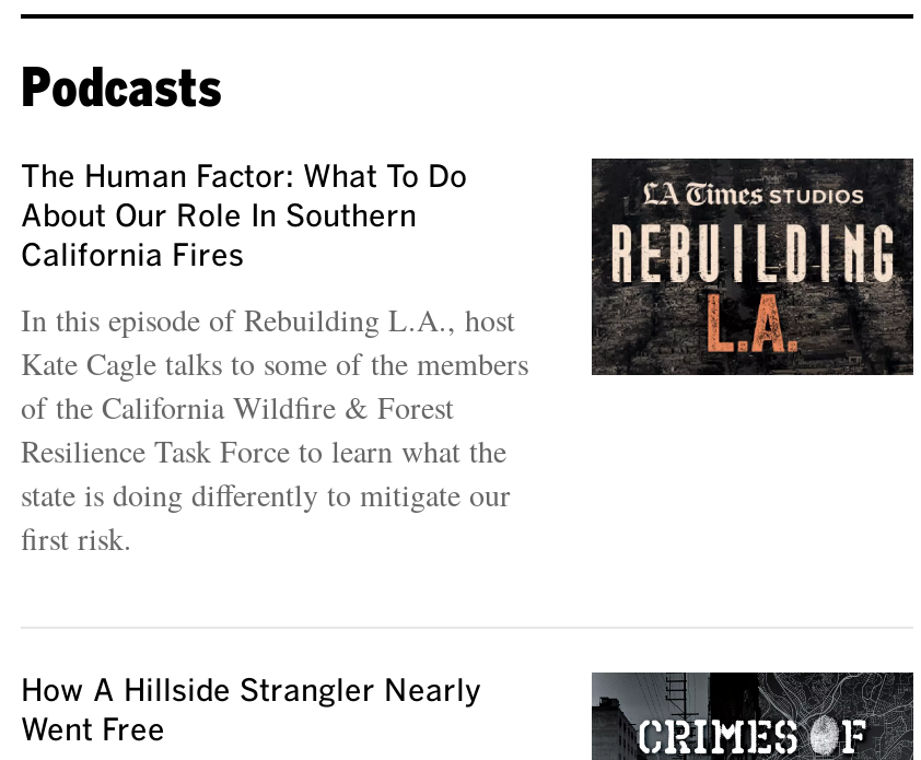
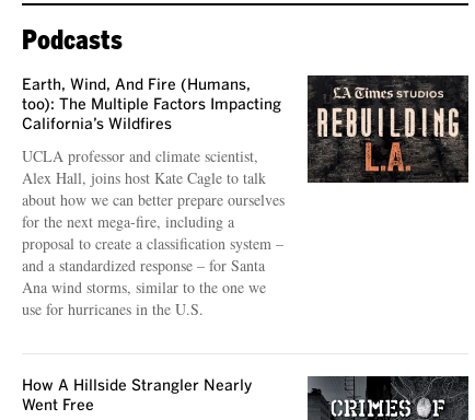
[21,163,467,273] The Human Factor: What To Do | About Our Role In Southern | California Fires -> [22,78,281,133] Earth, Wind, And Fire (Humans, | too): The Multiple Factors Impacting | California’s Wildfires
[21,299,528,559] In this episode of Rebuilding L.A., host | Kate Cagle talks to some of the members | of the California Wildfire & Forest | Resilience Task Force to learn what the | state is doing differently to mitigate our | first risk. -> [22,146,285,320] UCLA professor and climate scientist, | Alex Hall, joins host Kate Cagle to talk | about how we can better prepare ourselves | for the next mega-fire, including a | proposal to create a classification system – | and a standardized response – for Santa | Ana wind storms, similar to the one we | use for hurricanes in the U.S.

